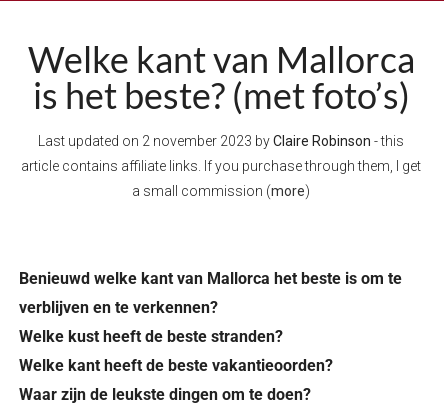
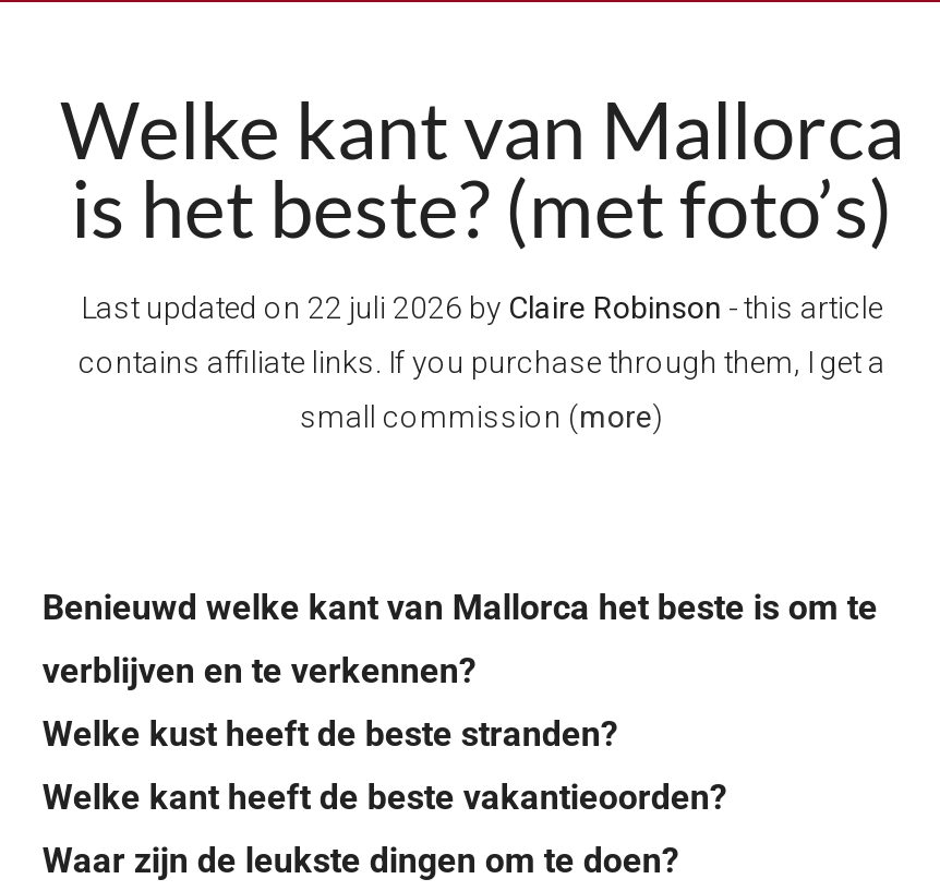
[38,133,404,149] Last updated on 2 november 2023 by Claire Robinson - this -> [81,290,883,325] Last updated on 22 juli 2026 by Claire Robinson - this article
[21,158,421,174] article contains affiliate links. If you purchase through them, I get -> [79,345,885,380] contains affiliate links. If you purchase through them, I get a
[132,183,310,199] a small commission (more) -> [300,399,664,434] small commission (more)

